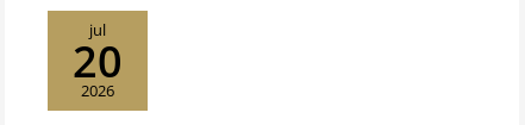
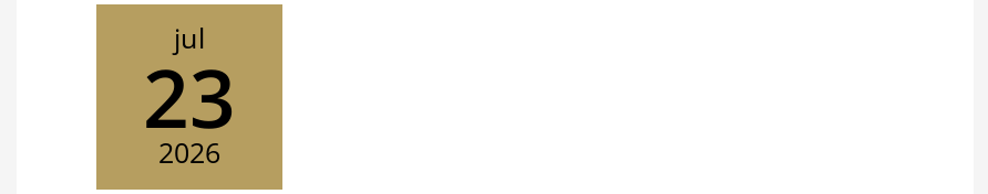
[73,31,123,91] 20 -> [143,41,236,151] 23

